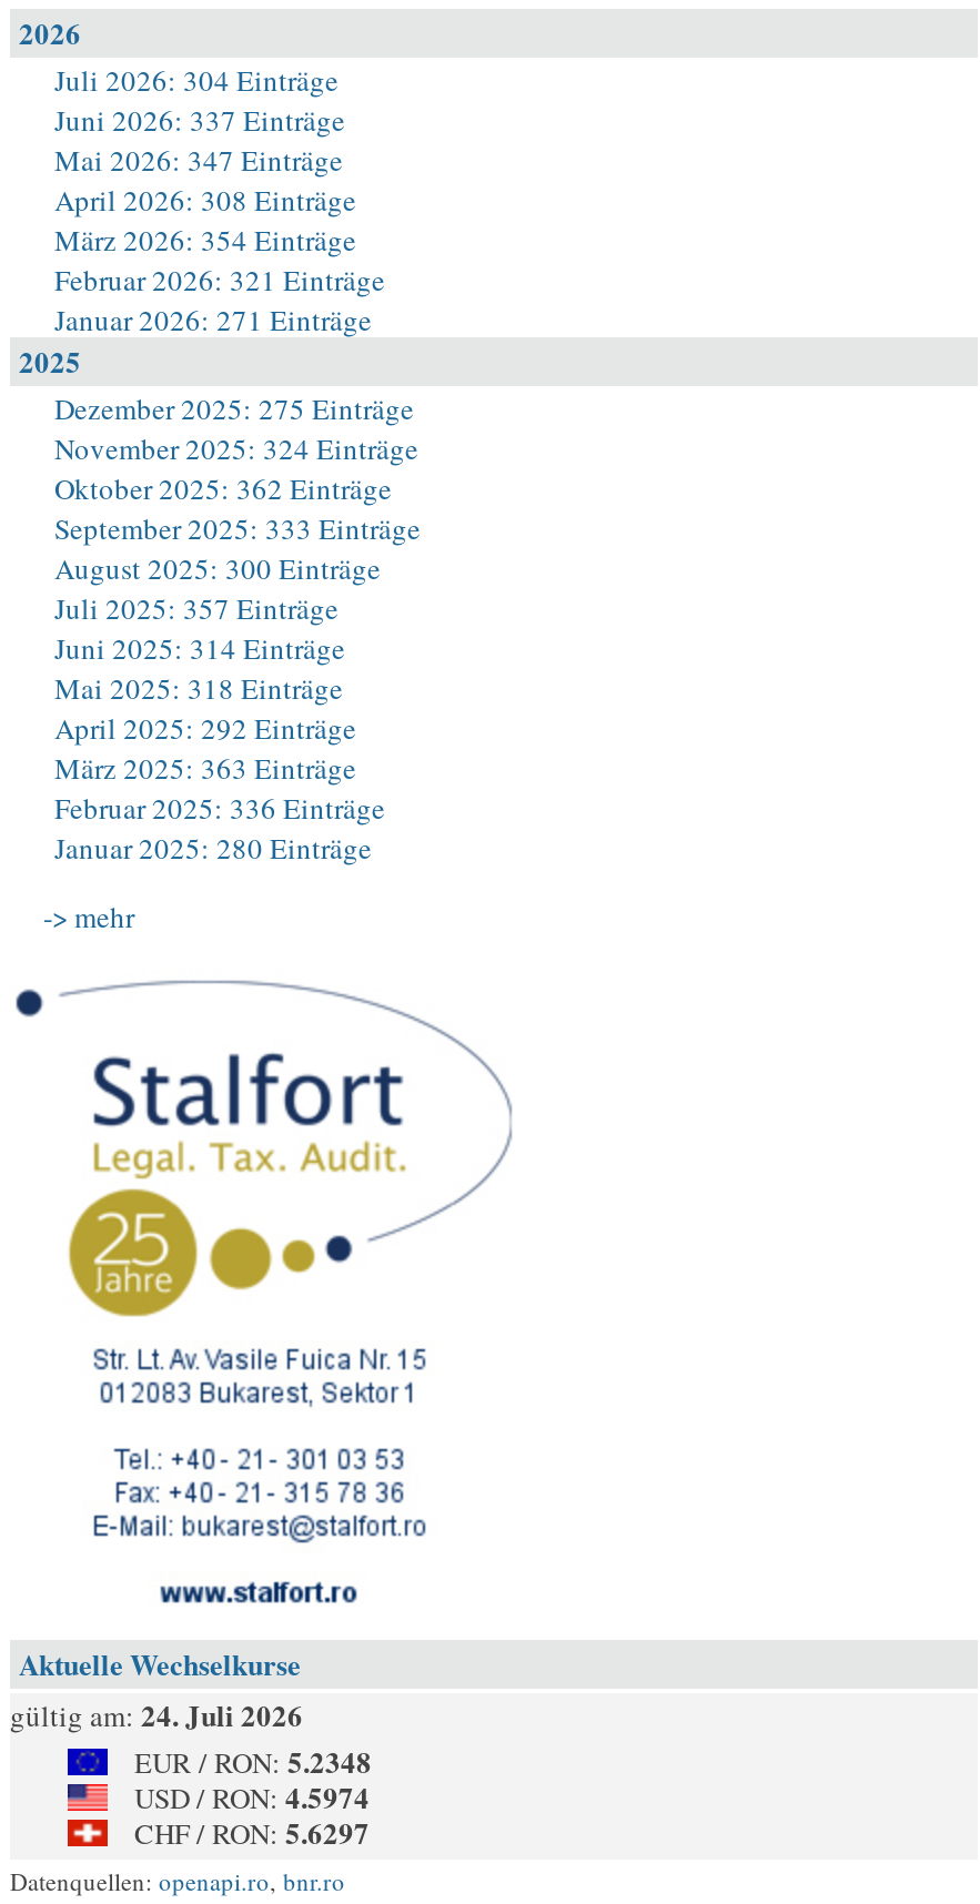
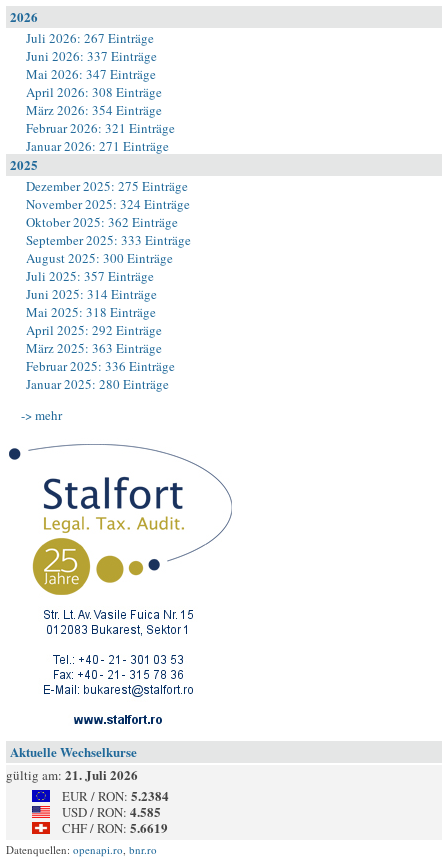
[54,60,339,100] Juli 2026: 304 Einträge -> [26,29,154,47] Juli 2026: 267 Einträge
[10,1693,303,1735] gültig am: 24. Juli 2026 -> [6,765,138,784] gültig am: 21. Juli 2026
[134,1740,372,1782] EUR / RON: 5.2348 -> [62,786,169,805] EUR / RON: 5.2384
[134,1775,370,1817] USD / RON: 4.5974 -> [62,802,161,821] USD / RON: 4.585
[134,1811,370,1853] CHF / RON: 5.6297 -> [62,818,168,837] CHF / RON: 5.6619

